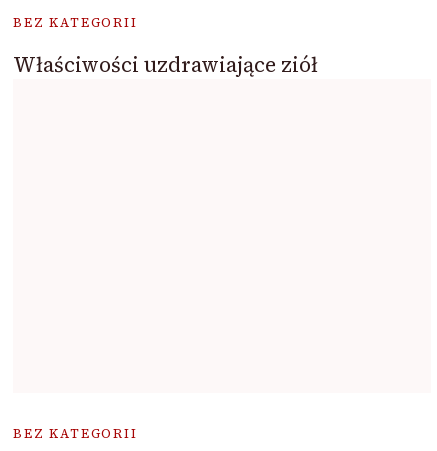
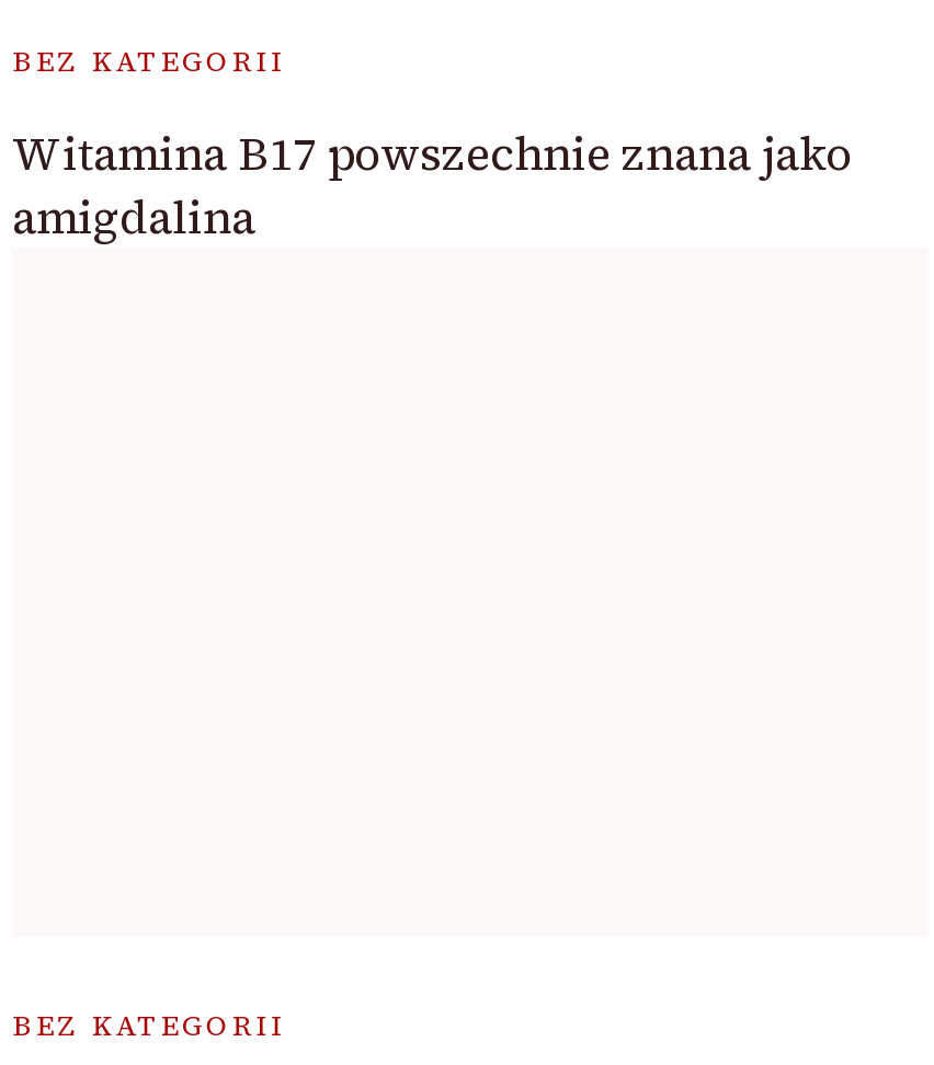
[13,50,318,79] Właściwości uzdrawiające ziół -> [12,123,852,250] Witamina B17 powszechnie znana jako | amigdalina

